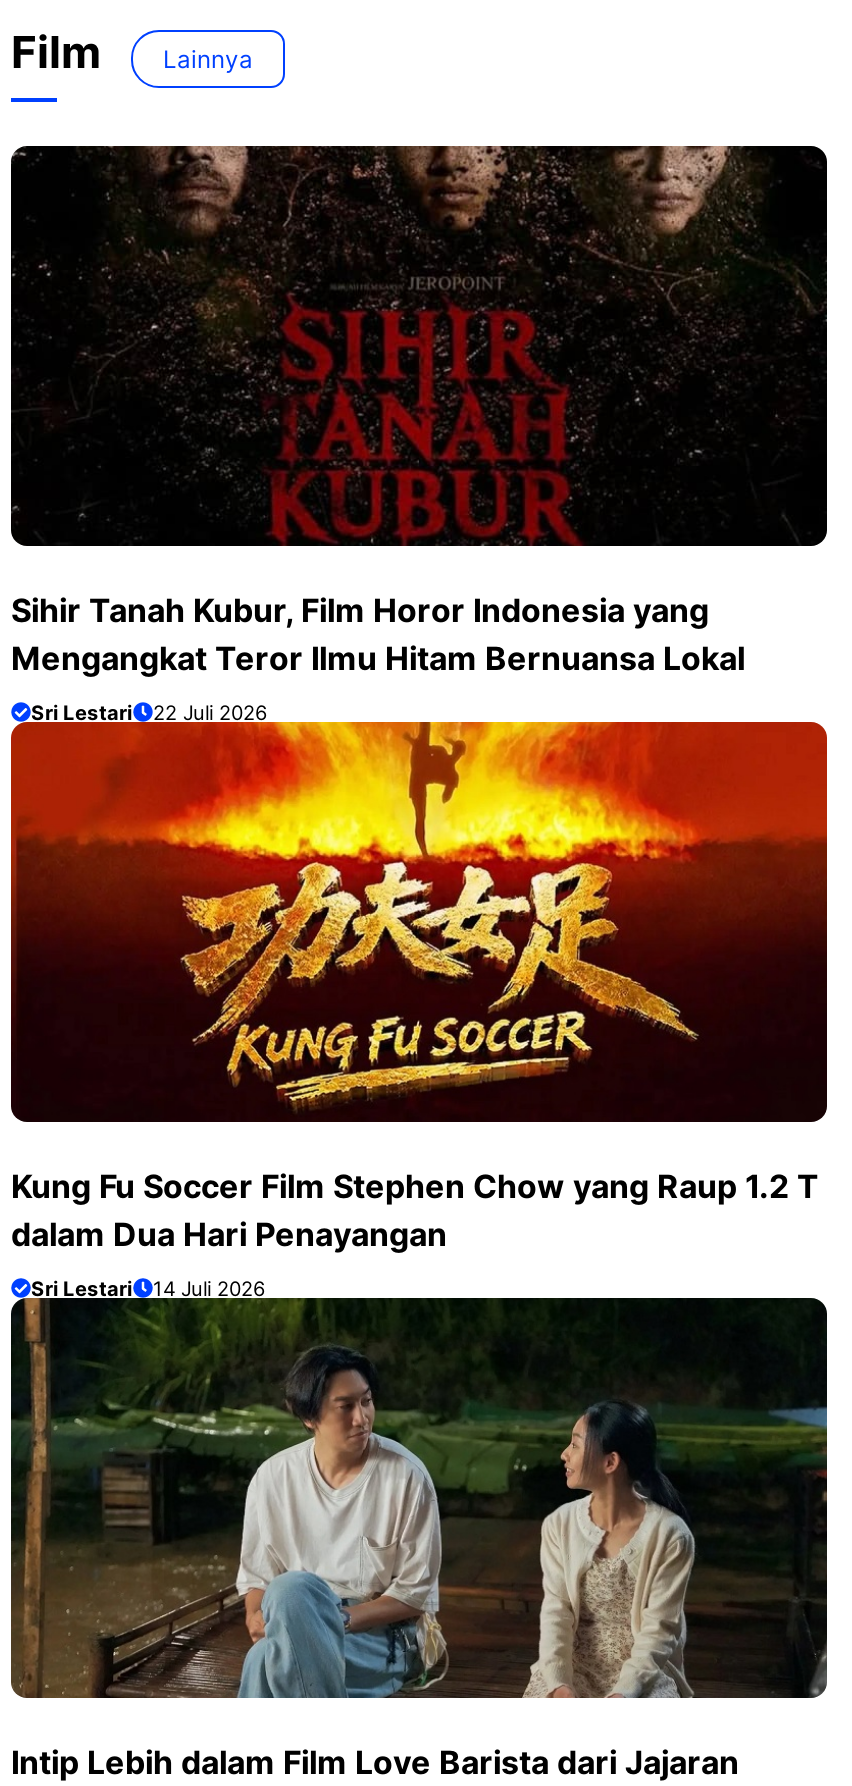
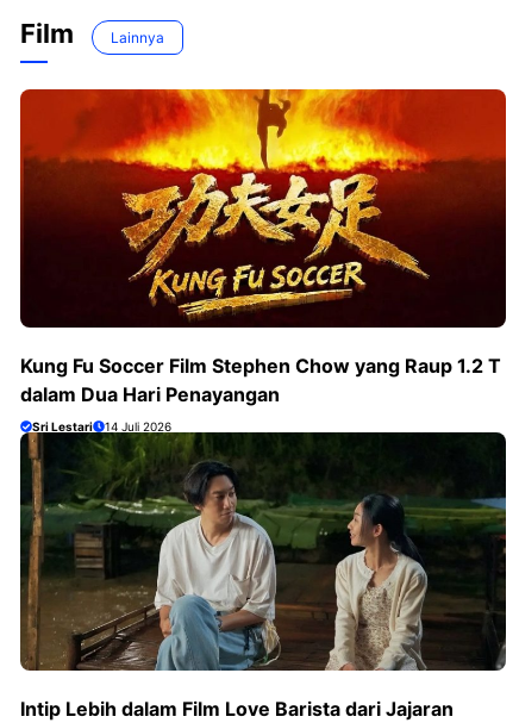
[9,144,829,724] [image] | Sihir Tanah Kubur, Film Horor Indonesia yang | Mengangkat Teror Ilmu Hitam Bernuansa Lokal | Sri Lestari | 22 Juli 2026 -> none

